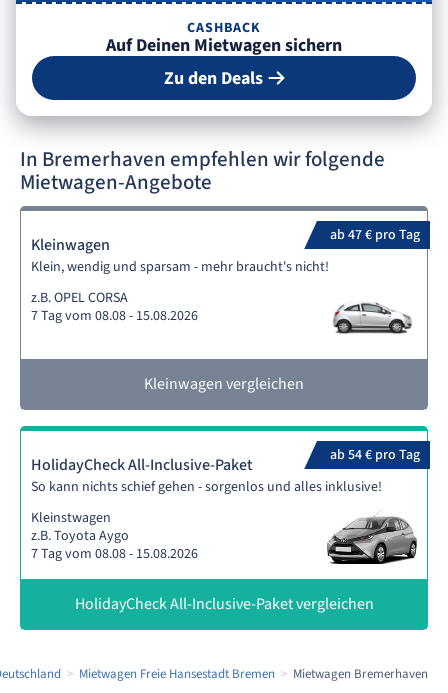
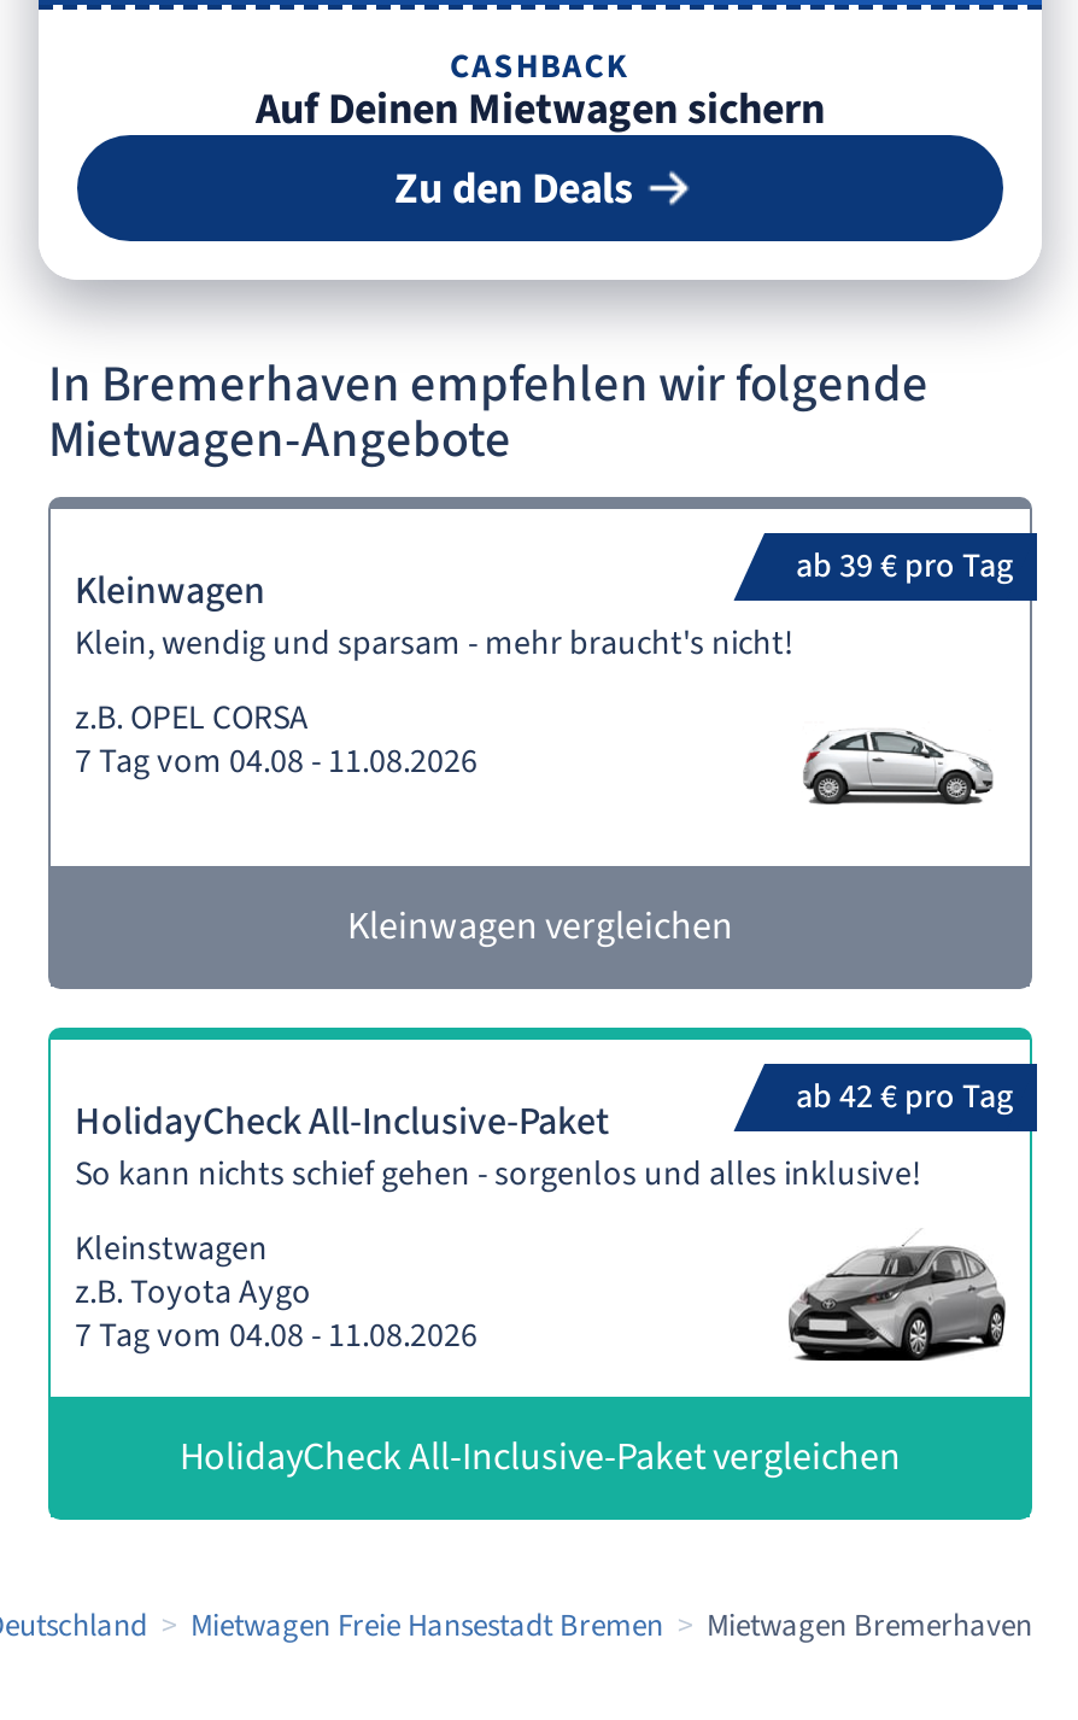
[330,225,420,245] ab 47 € pro Tag -> [796,543,1013,591] ab 39 € pro Tag
[31,306,198,326] 7 Tag vom 08.08 - 15.08.2026 -> [75,738,478,786] 7 Tag vom 04.08 - 11.08.2026
[330,445,420,465] ab 54 € pro Tag -> [796,1073,1013,1122] ab 42 € pro Tag
[31,544,198,564] 7 Tag vom 08.08 - 15.08.2026 -> [75,1312,478,1361] 7 Tag vom 04.08 - 11.08.2026

